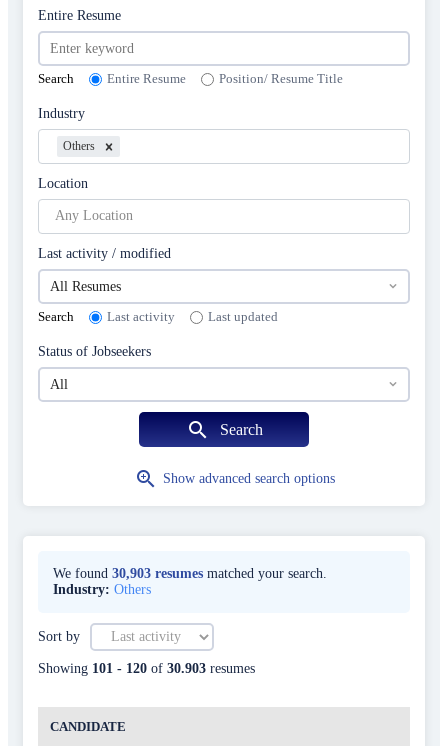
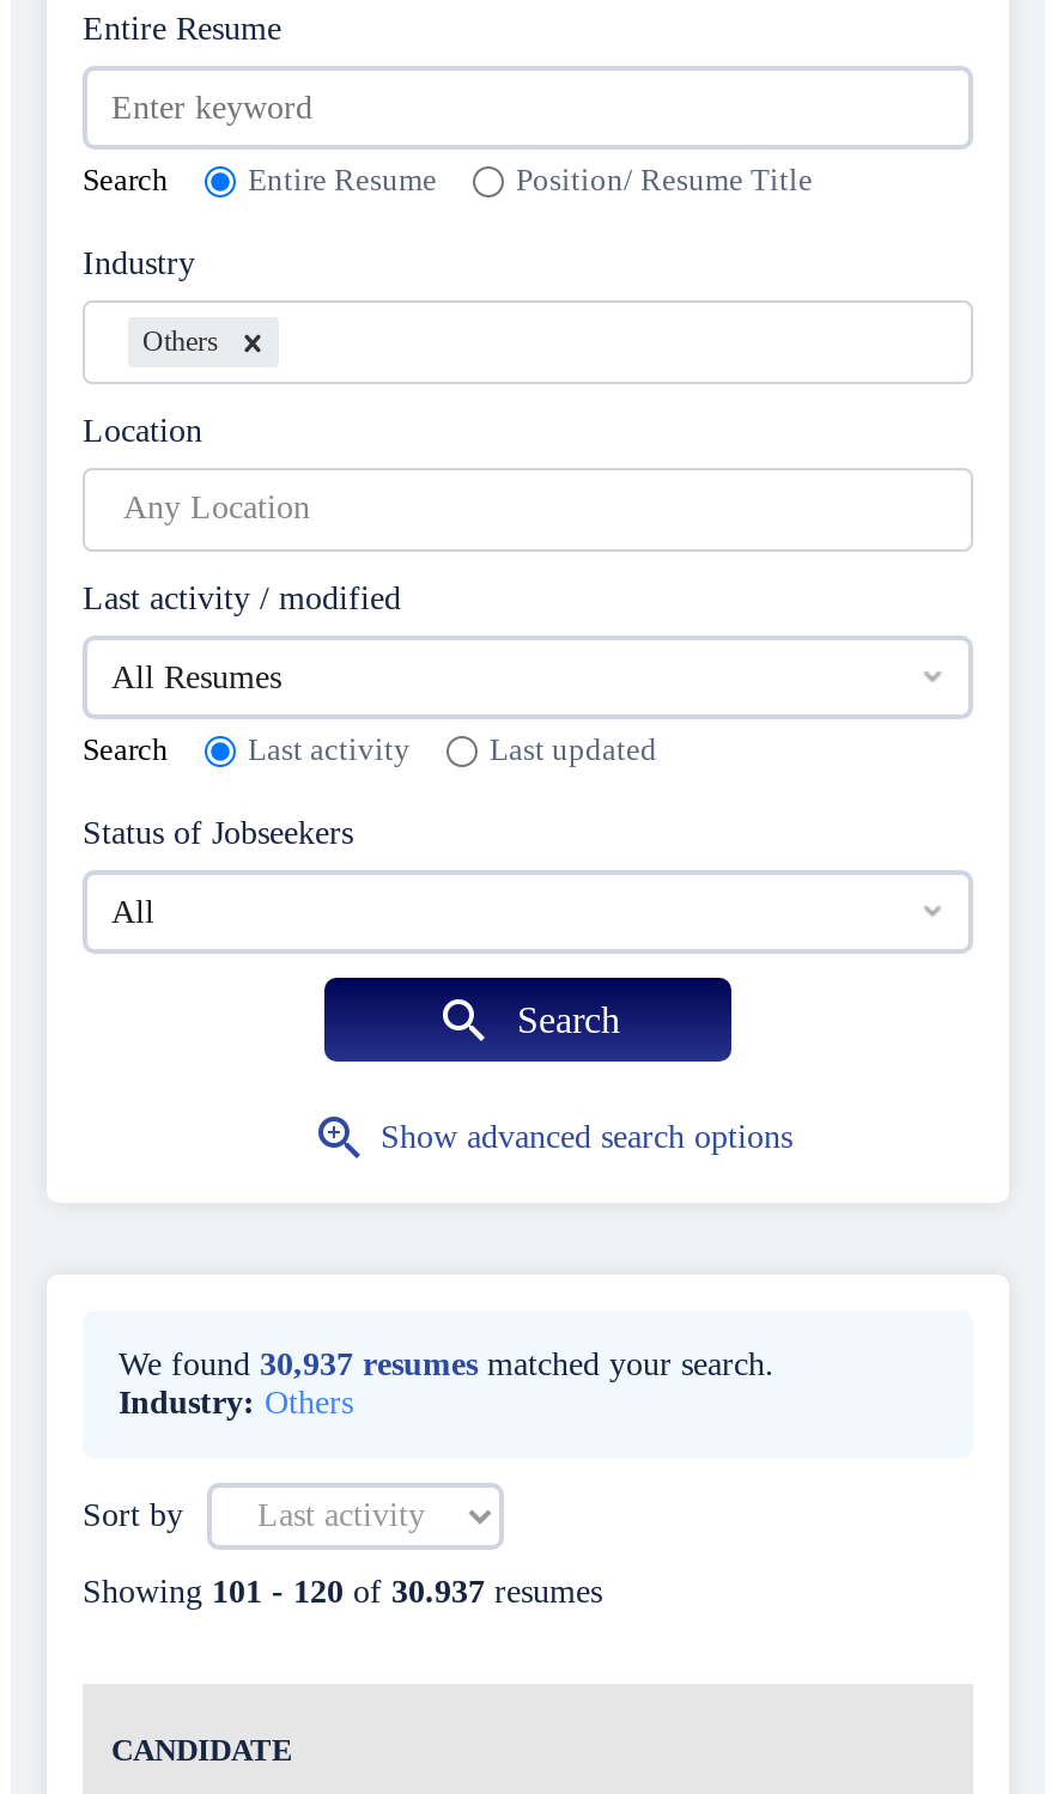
[53,566,327,581] We found 30,903 resumes matched your search. -> [119,1346,774,1382] We found 30,937 resumes matched your search.
[38,661,255,676] Showing 101 - 120 of 30.903 resumes -> [83,1574,602,1610] Showing 101 - 120 of 30.937 resumes

